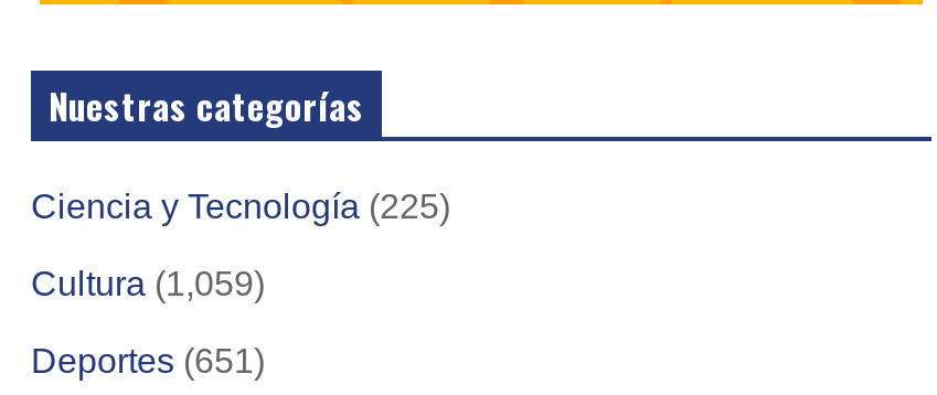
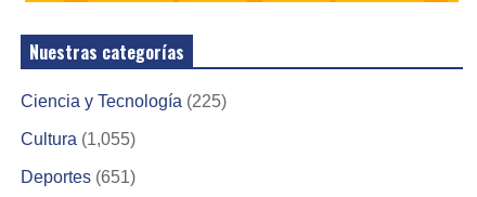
[31,266,265,303] Cultura (1,059) -> [21,130,136,149] Cultura (1,055)

